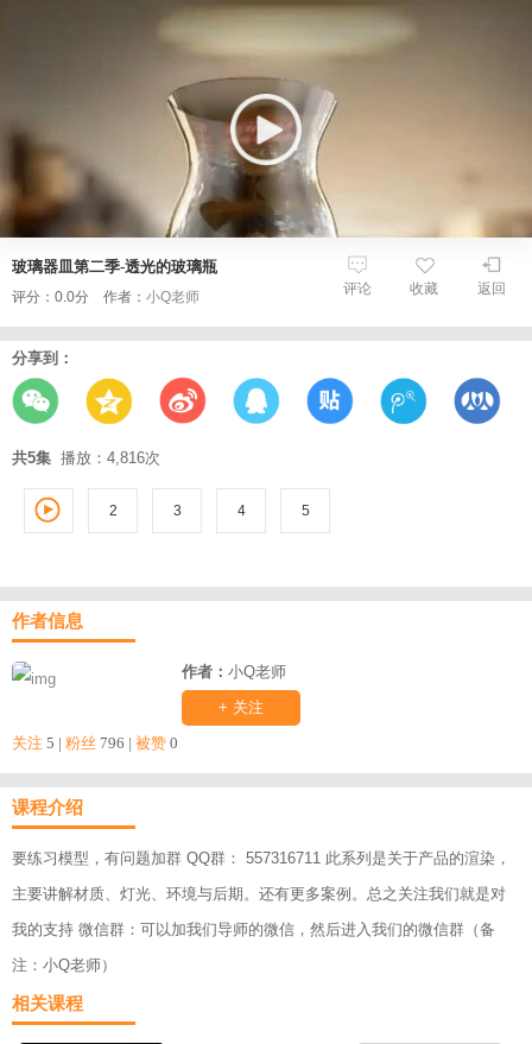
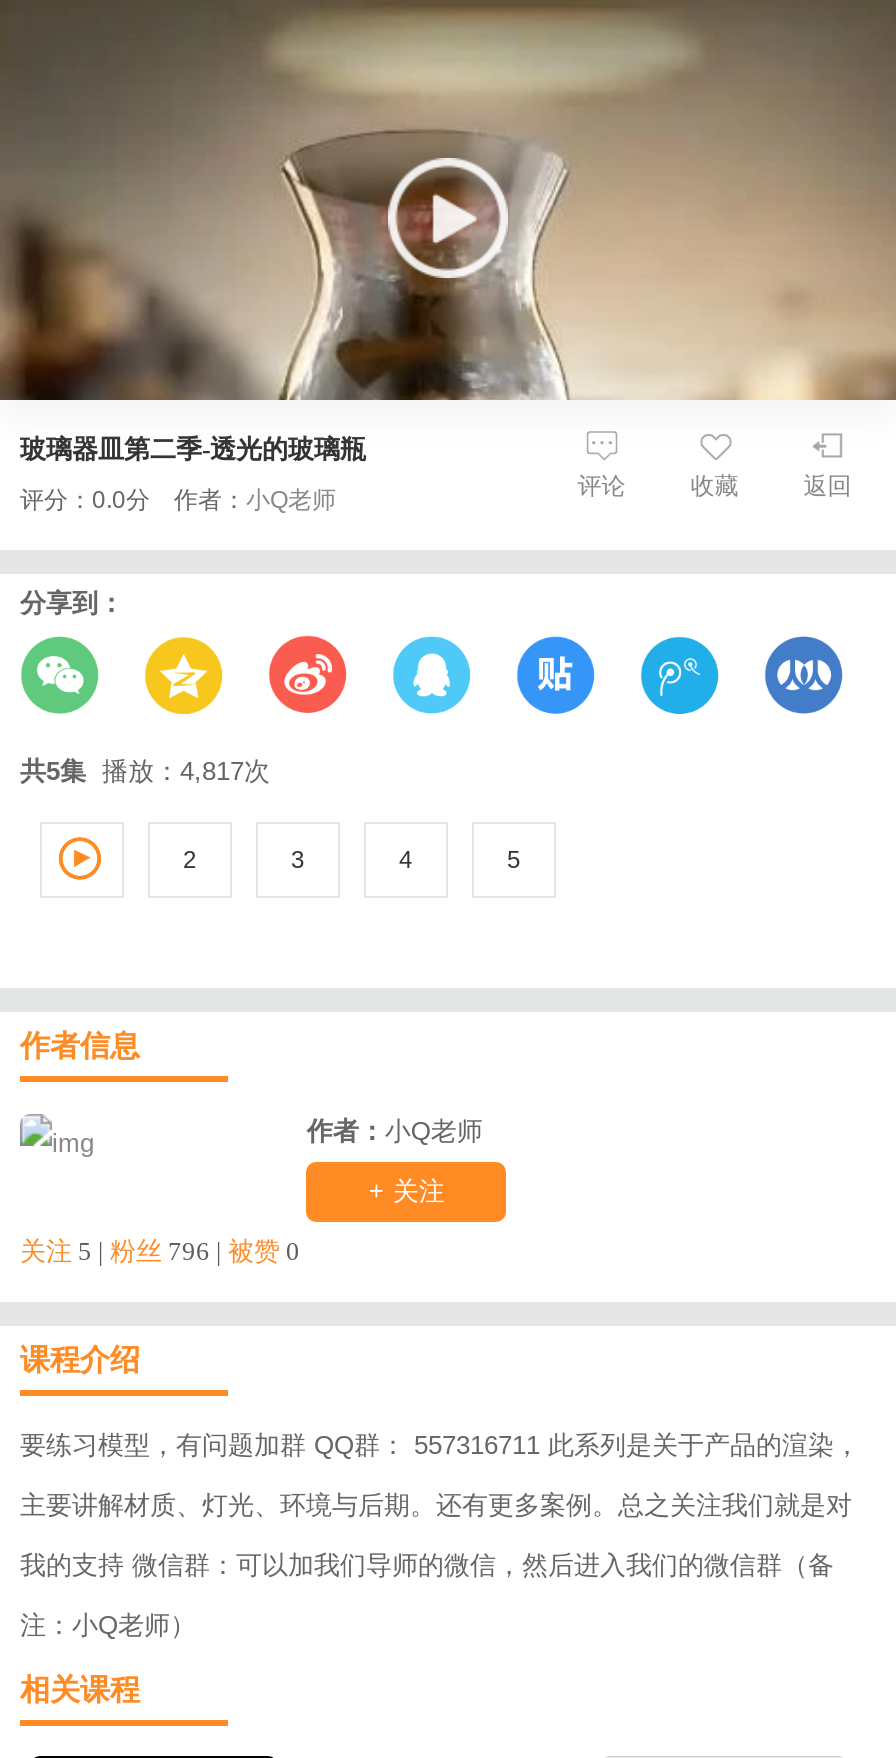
[12,449,160,467] 共5集播放：4,816次 -> [20,757,270,787] 共5集播放：4,817次

